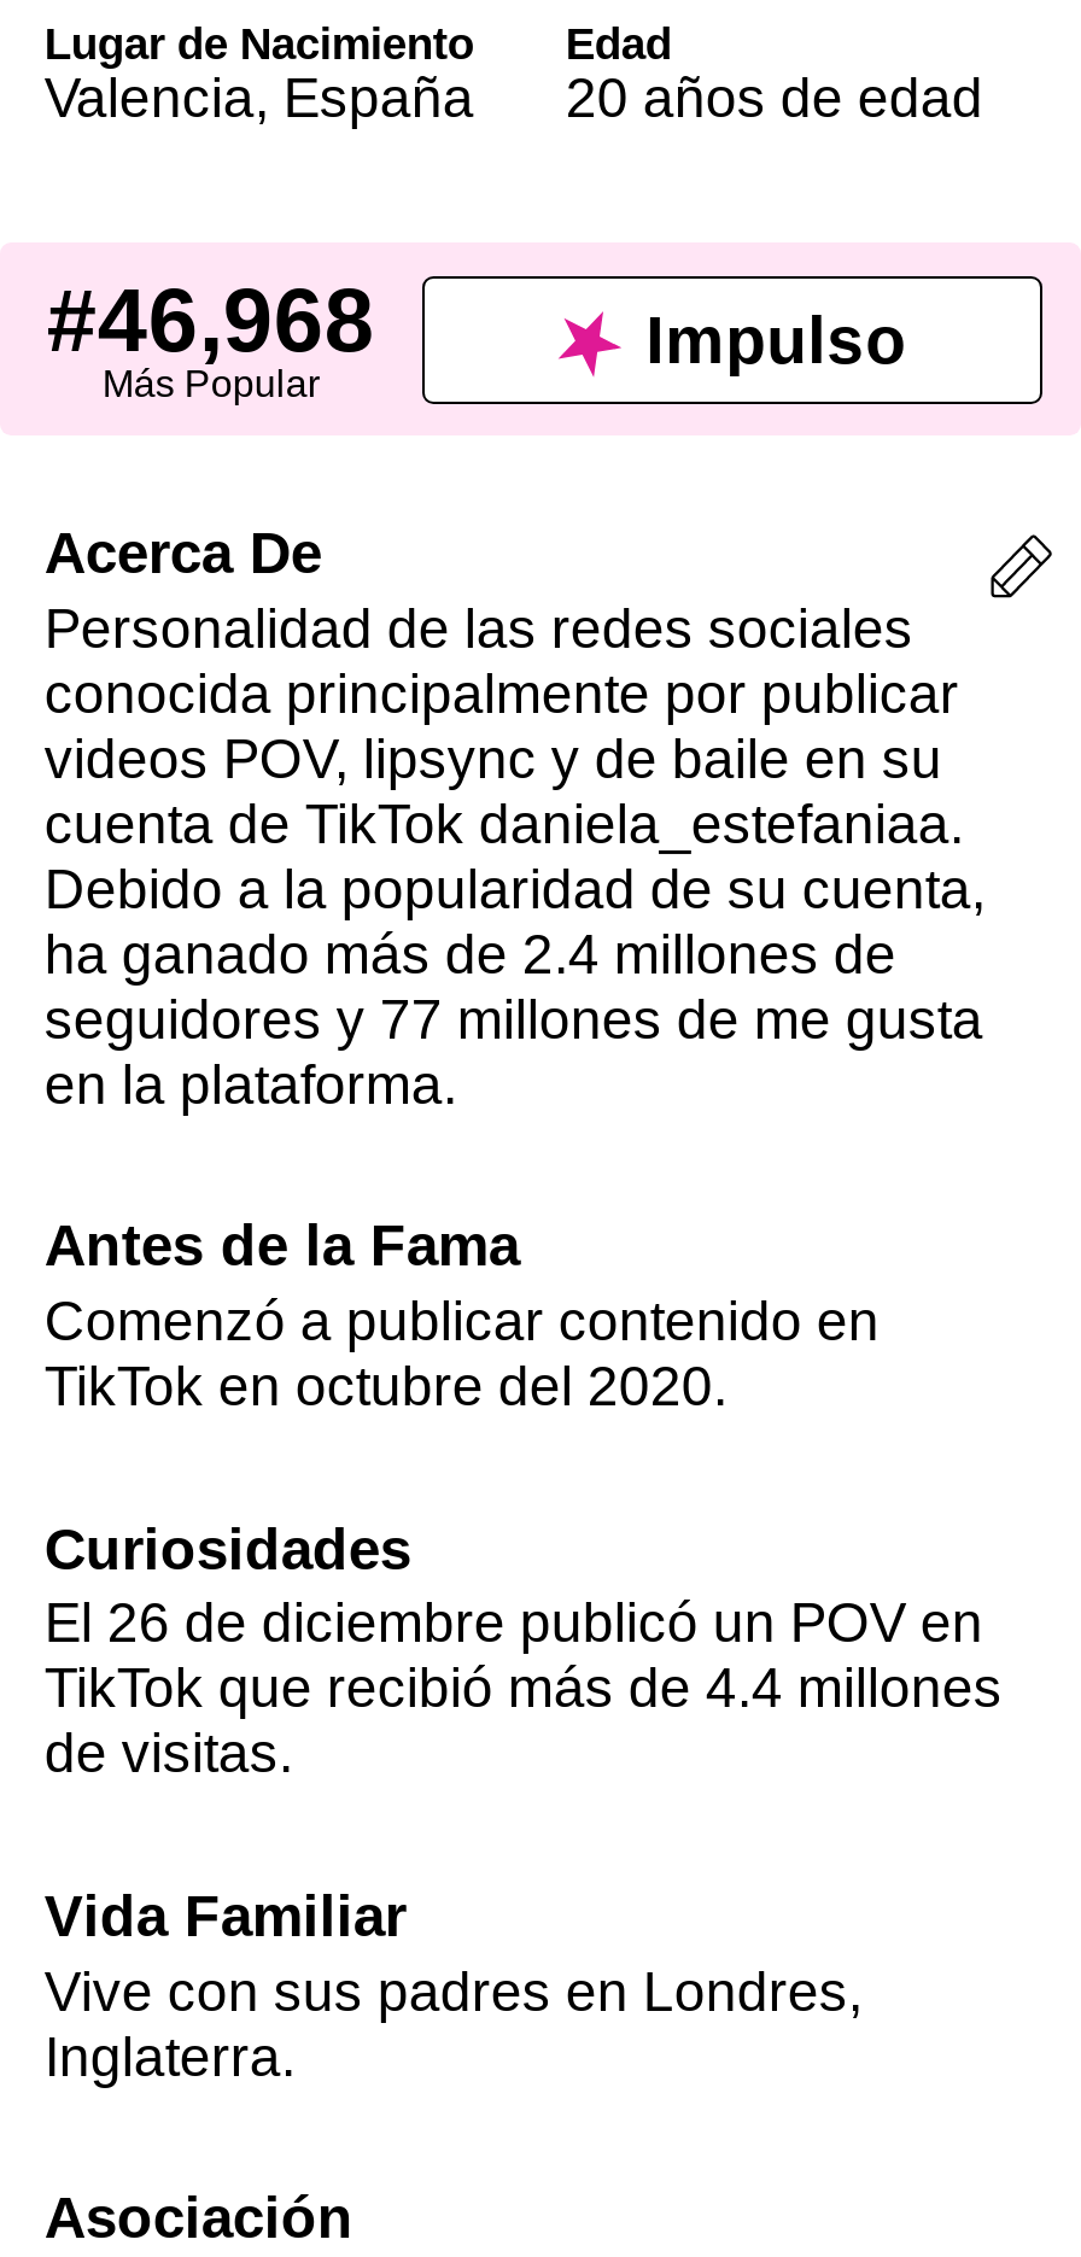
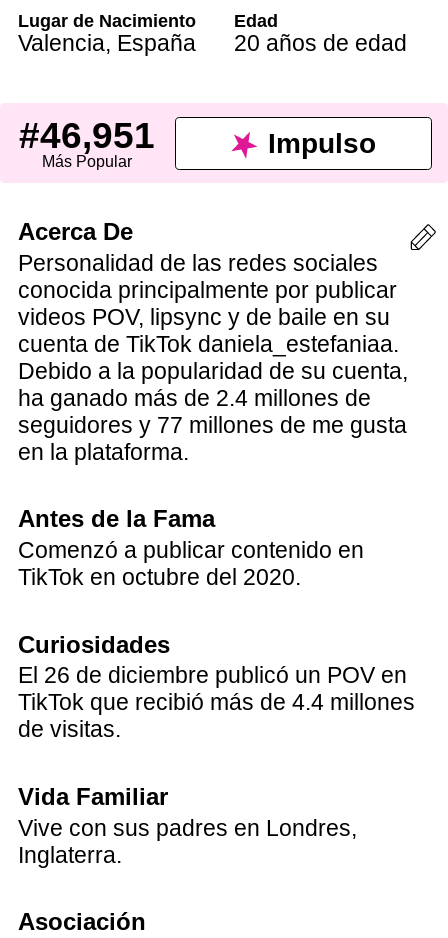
[47,270,375,369] #46,968 -> [19,114,155,155] #46,951

